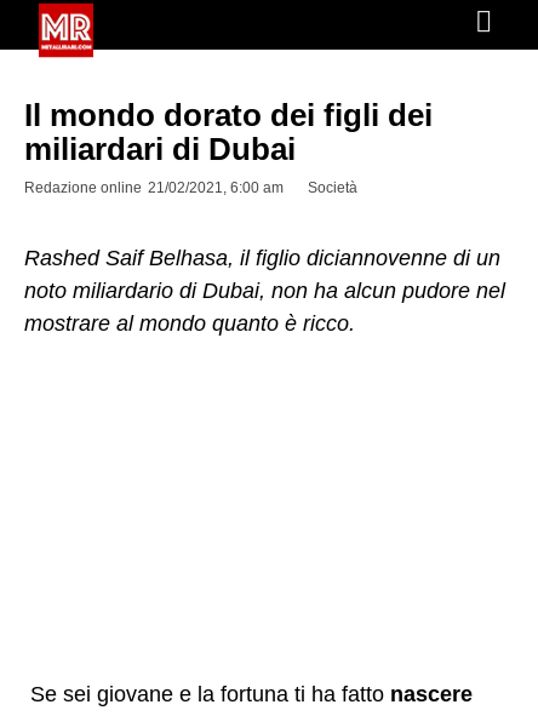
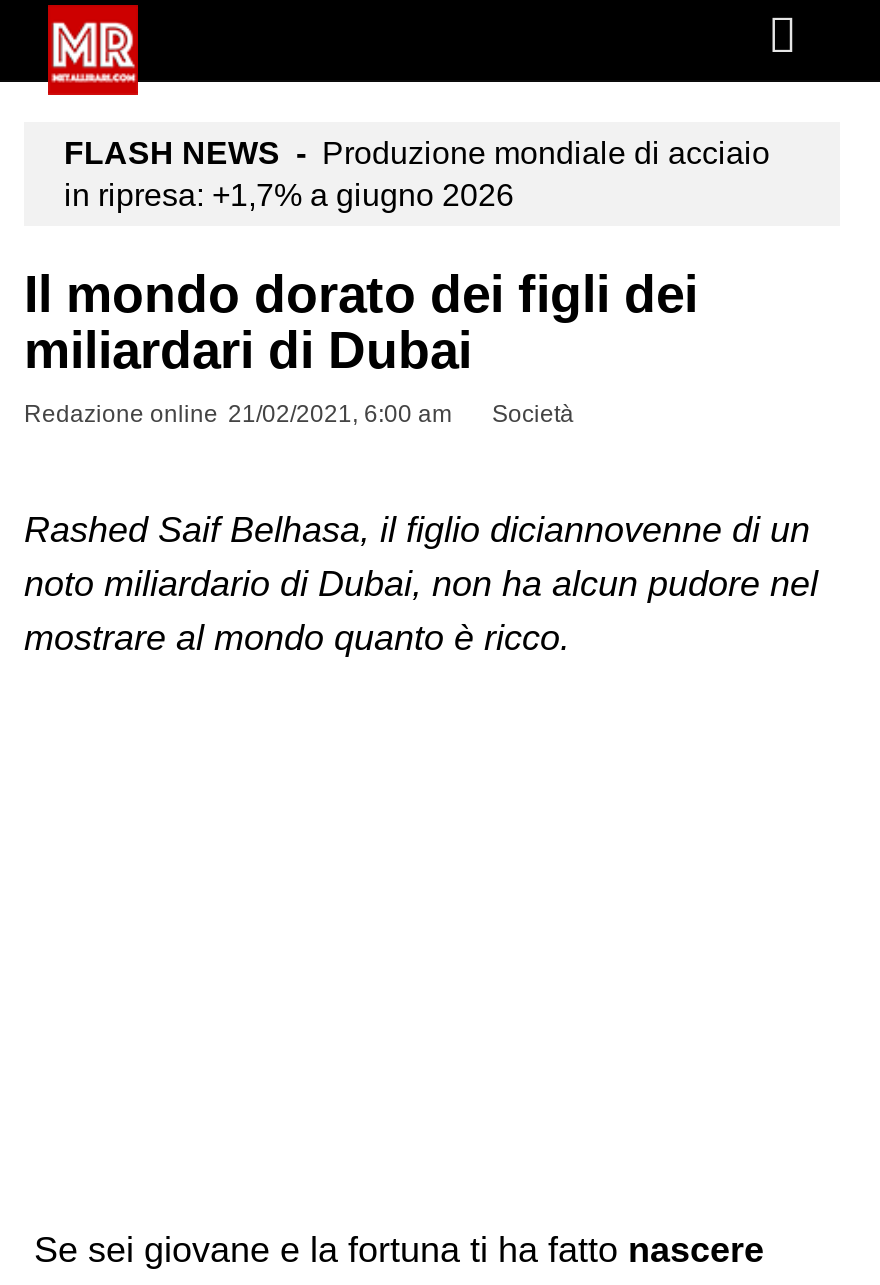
none -> [64,136,770,212] FLASH NEWS - Produzione mondiale di acciaio | in ripresa: +1,7% a giugno 2026

